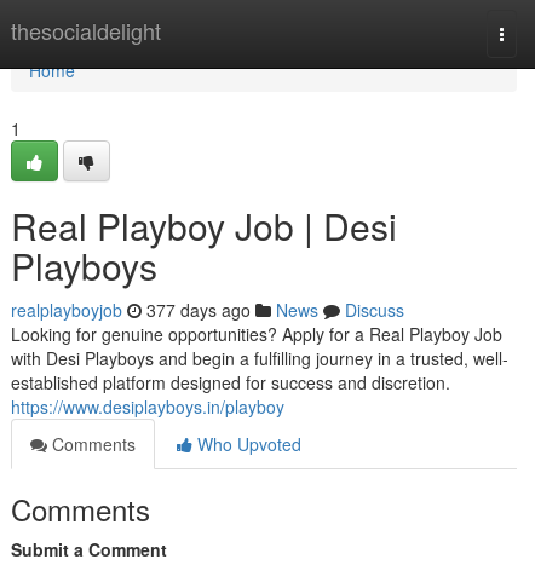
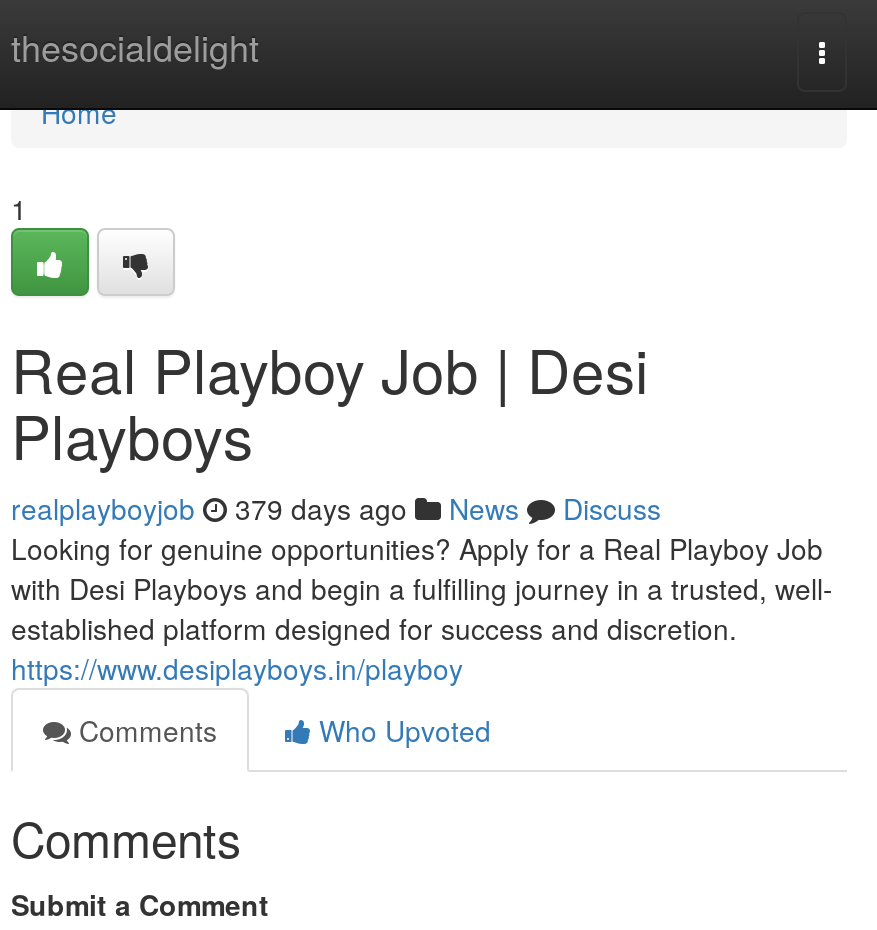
[11,298,404,322] realplayboyjob 377 days ago News Discuss -> [11,488,661,528] realplayboyjob 379 days ago News Discuss

